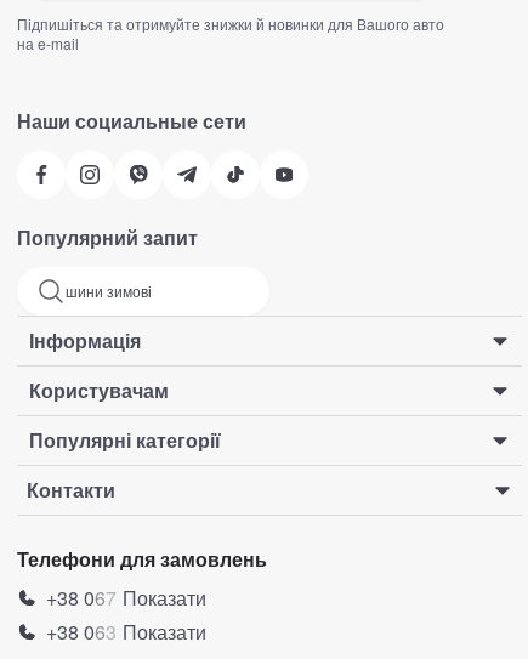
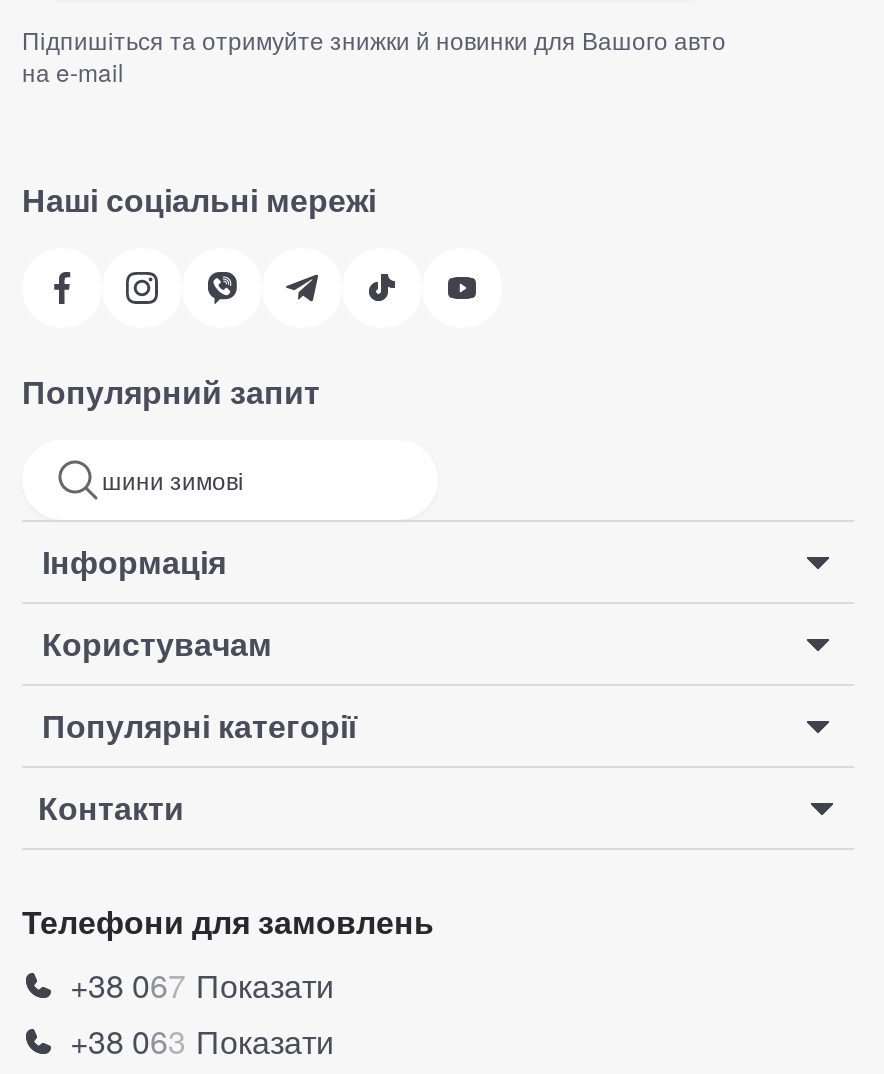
[17,107,246,135] Наши социальные сети -> [22,176,376,222] Наші соціальні мережі

